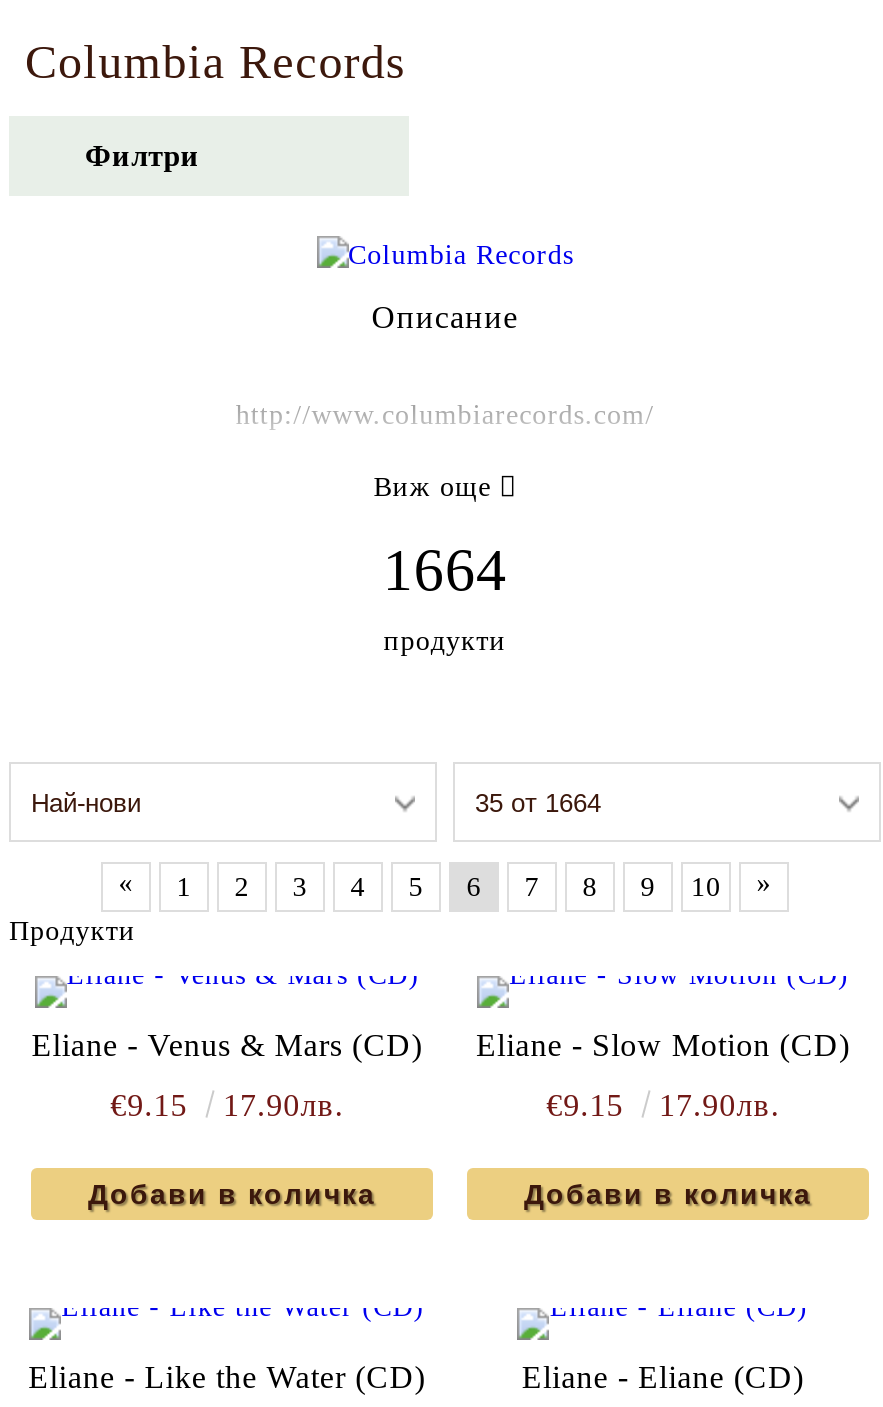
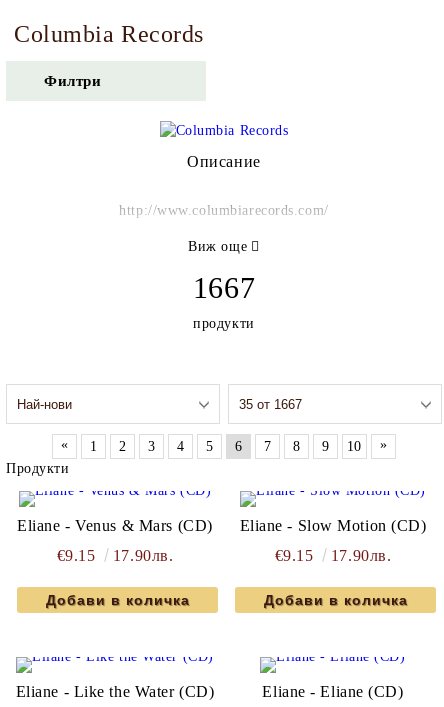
[383,536,507,602] 1664 -> [193,271,255,304] 1667

